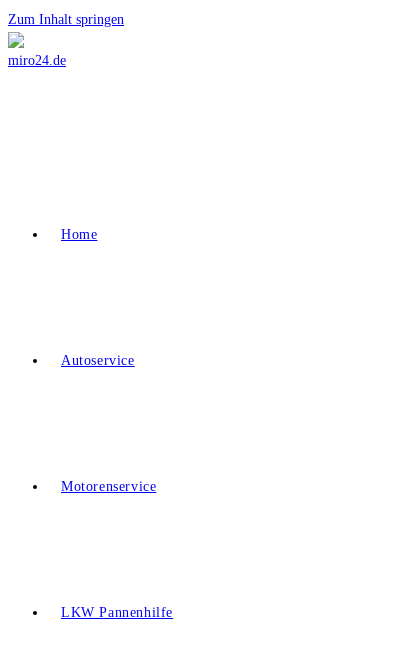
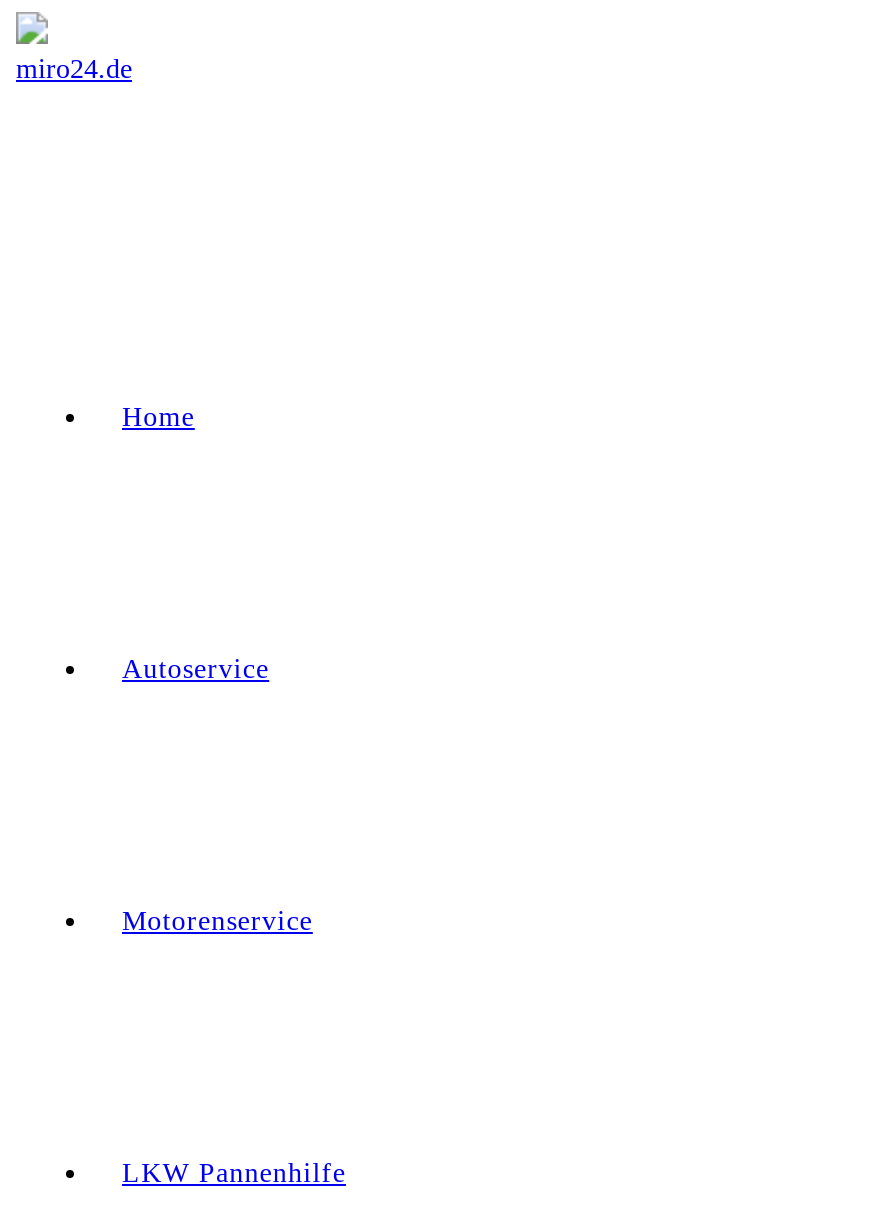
[8,12,124,27] Zum Inhalt springen -> none

